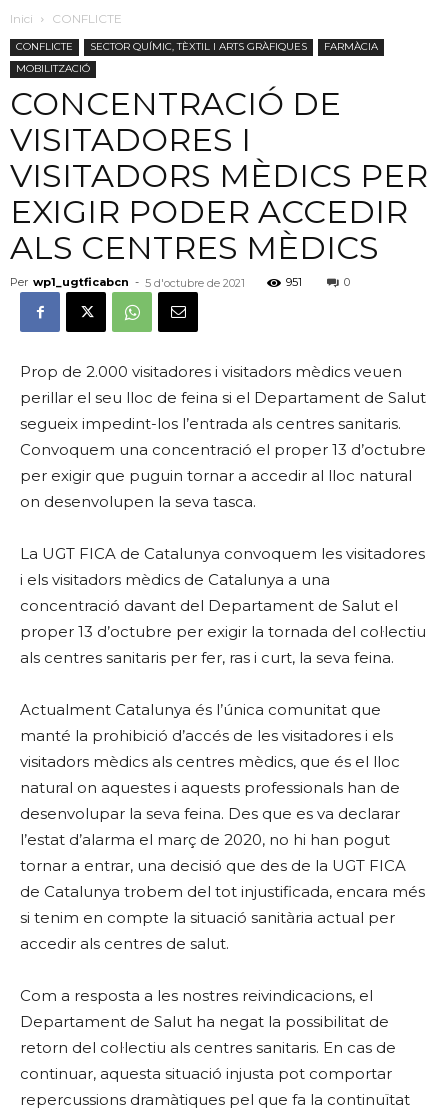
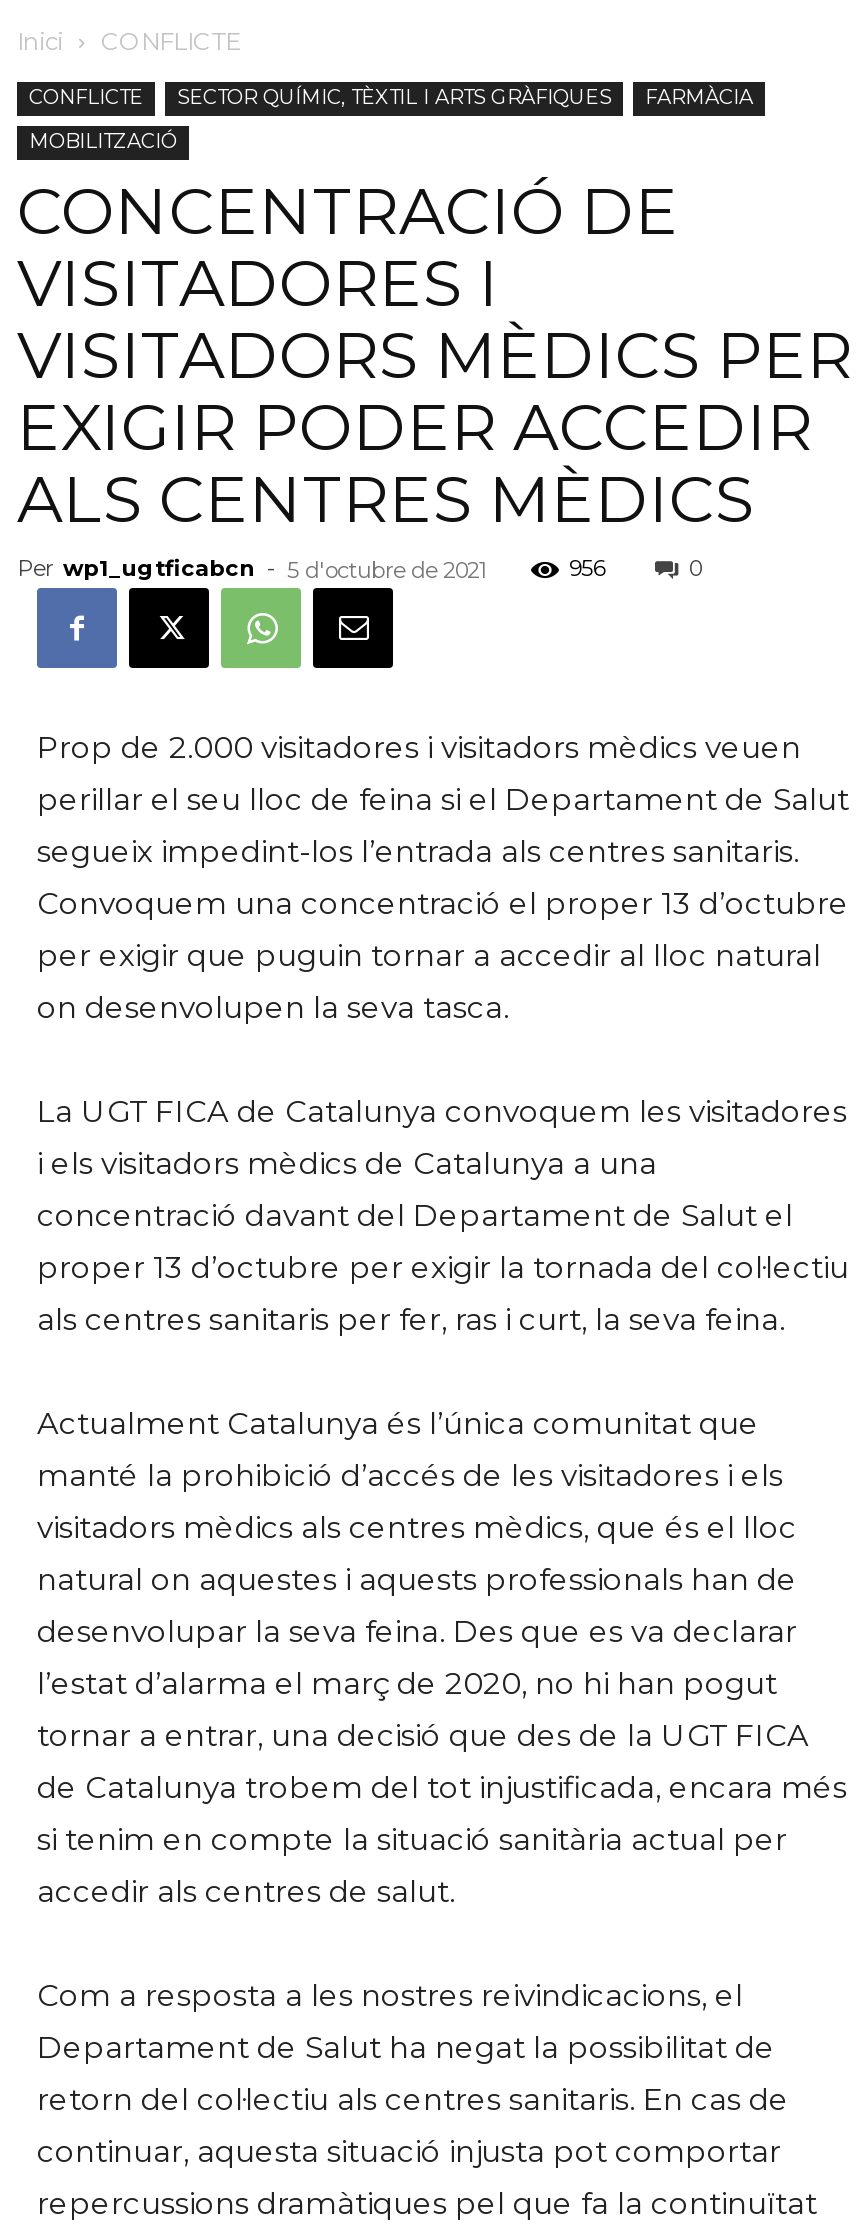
[286,275,302,289] 951 -> [569,554,605,582] 956

